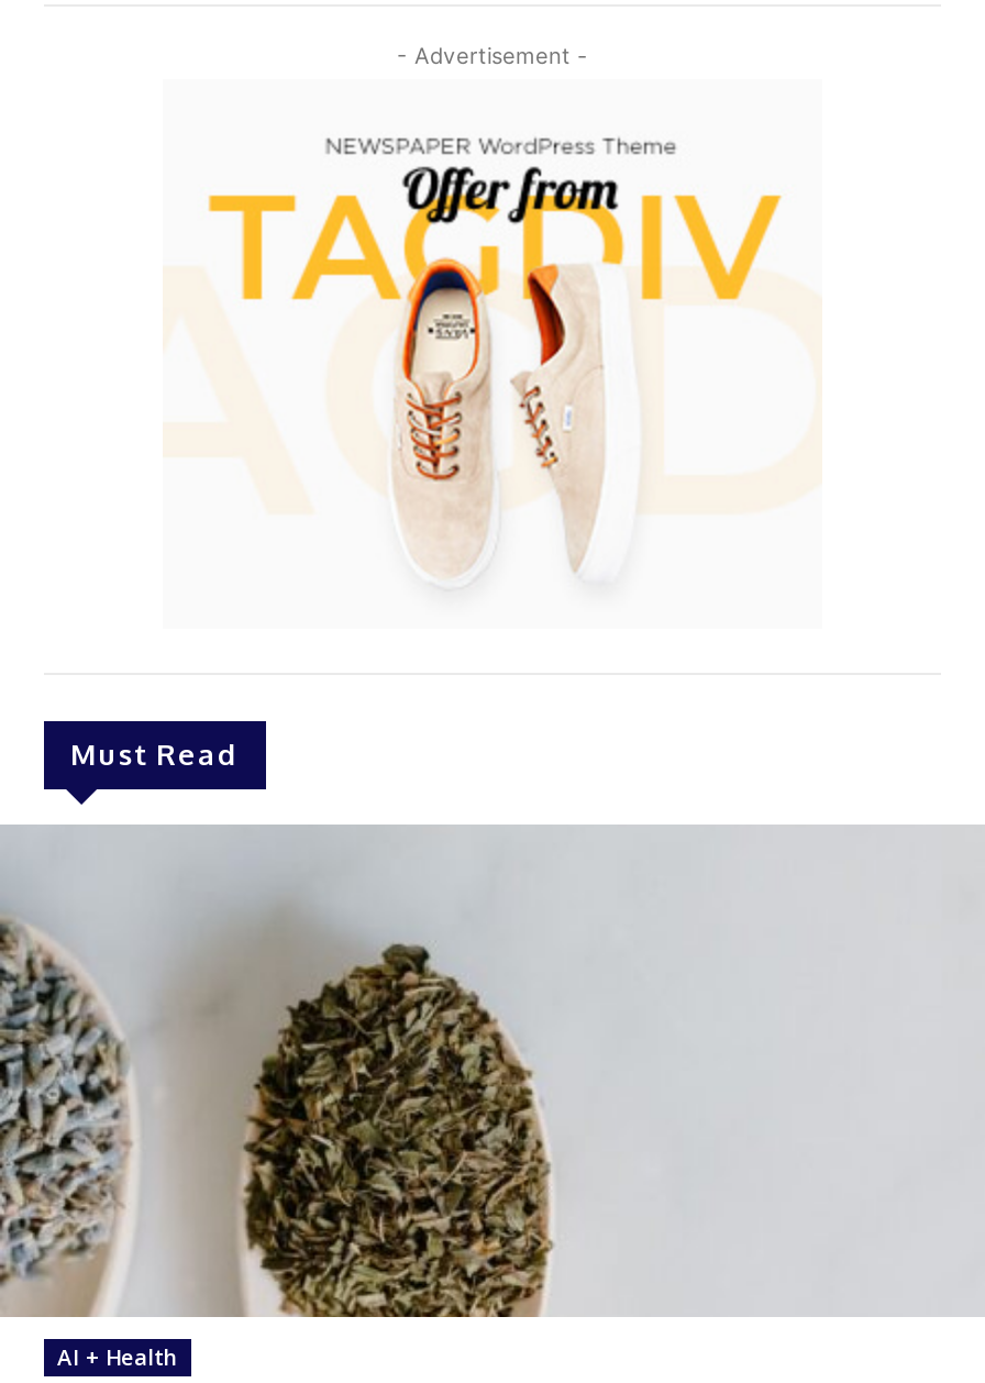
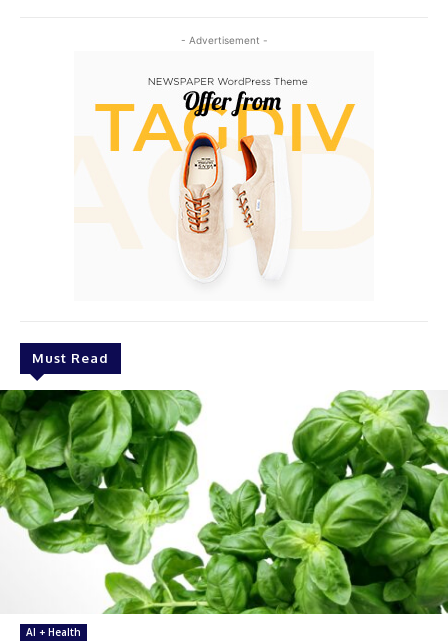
[7,825,978,1319] [image] -> [3,389,445,615] [image]

